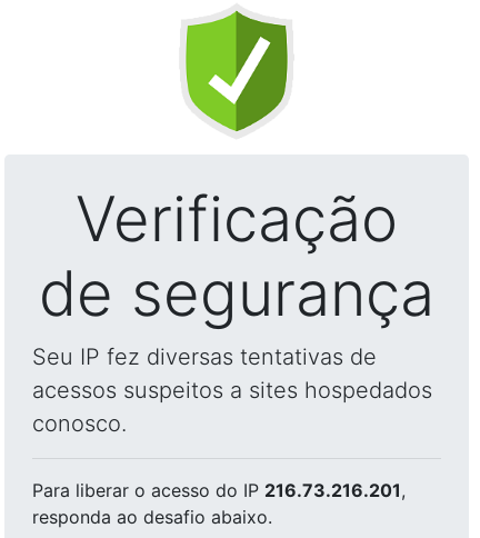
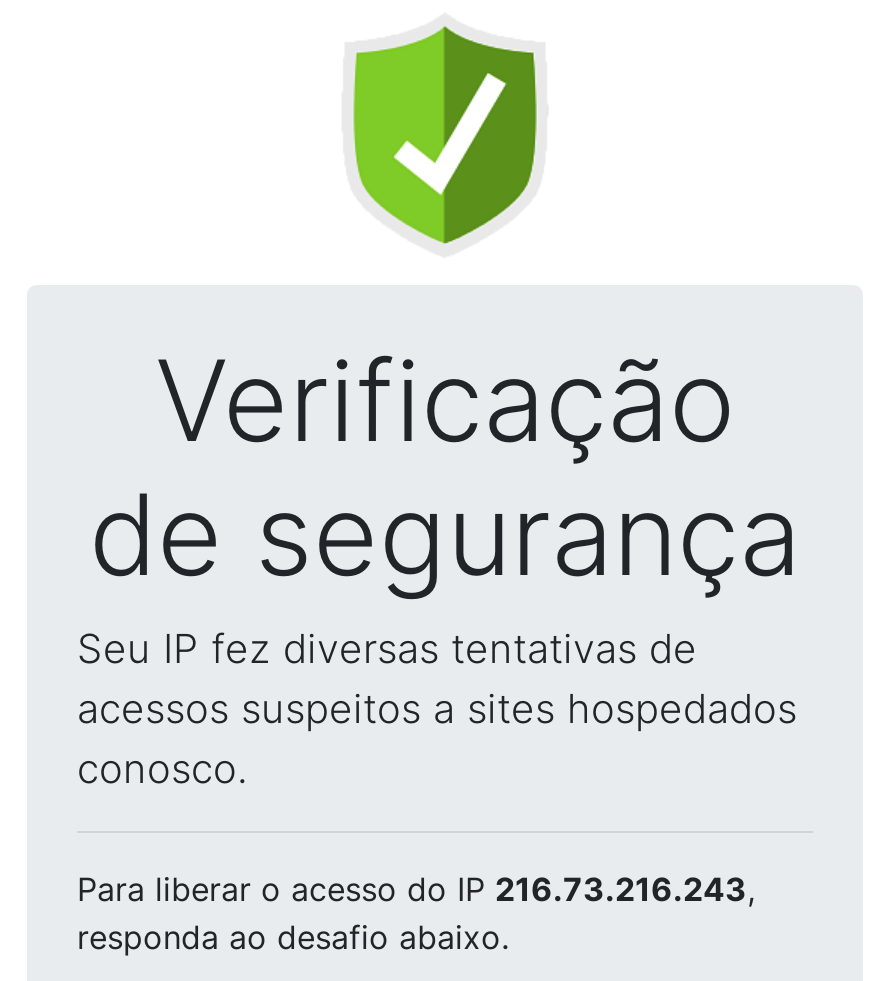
[32,479,406,501] Para liberar o acesso do IP 216.73.216.201, -> [77,869,755,909] Para liberar o acesso do IP 216.73.216.243,

